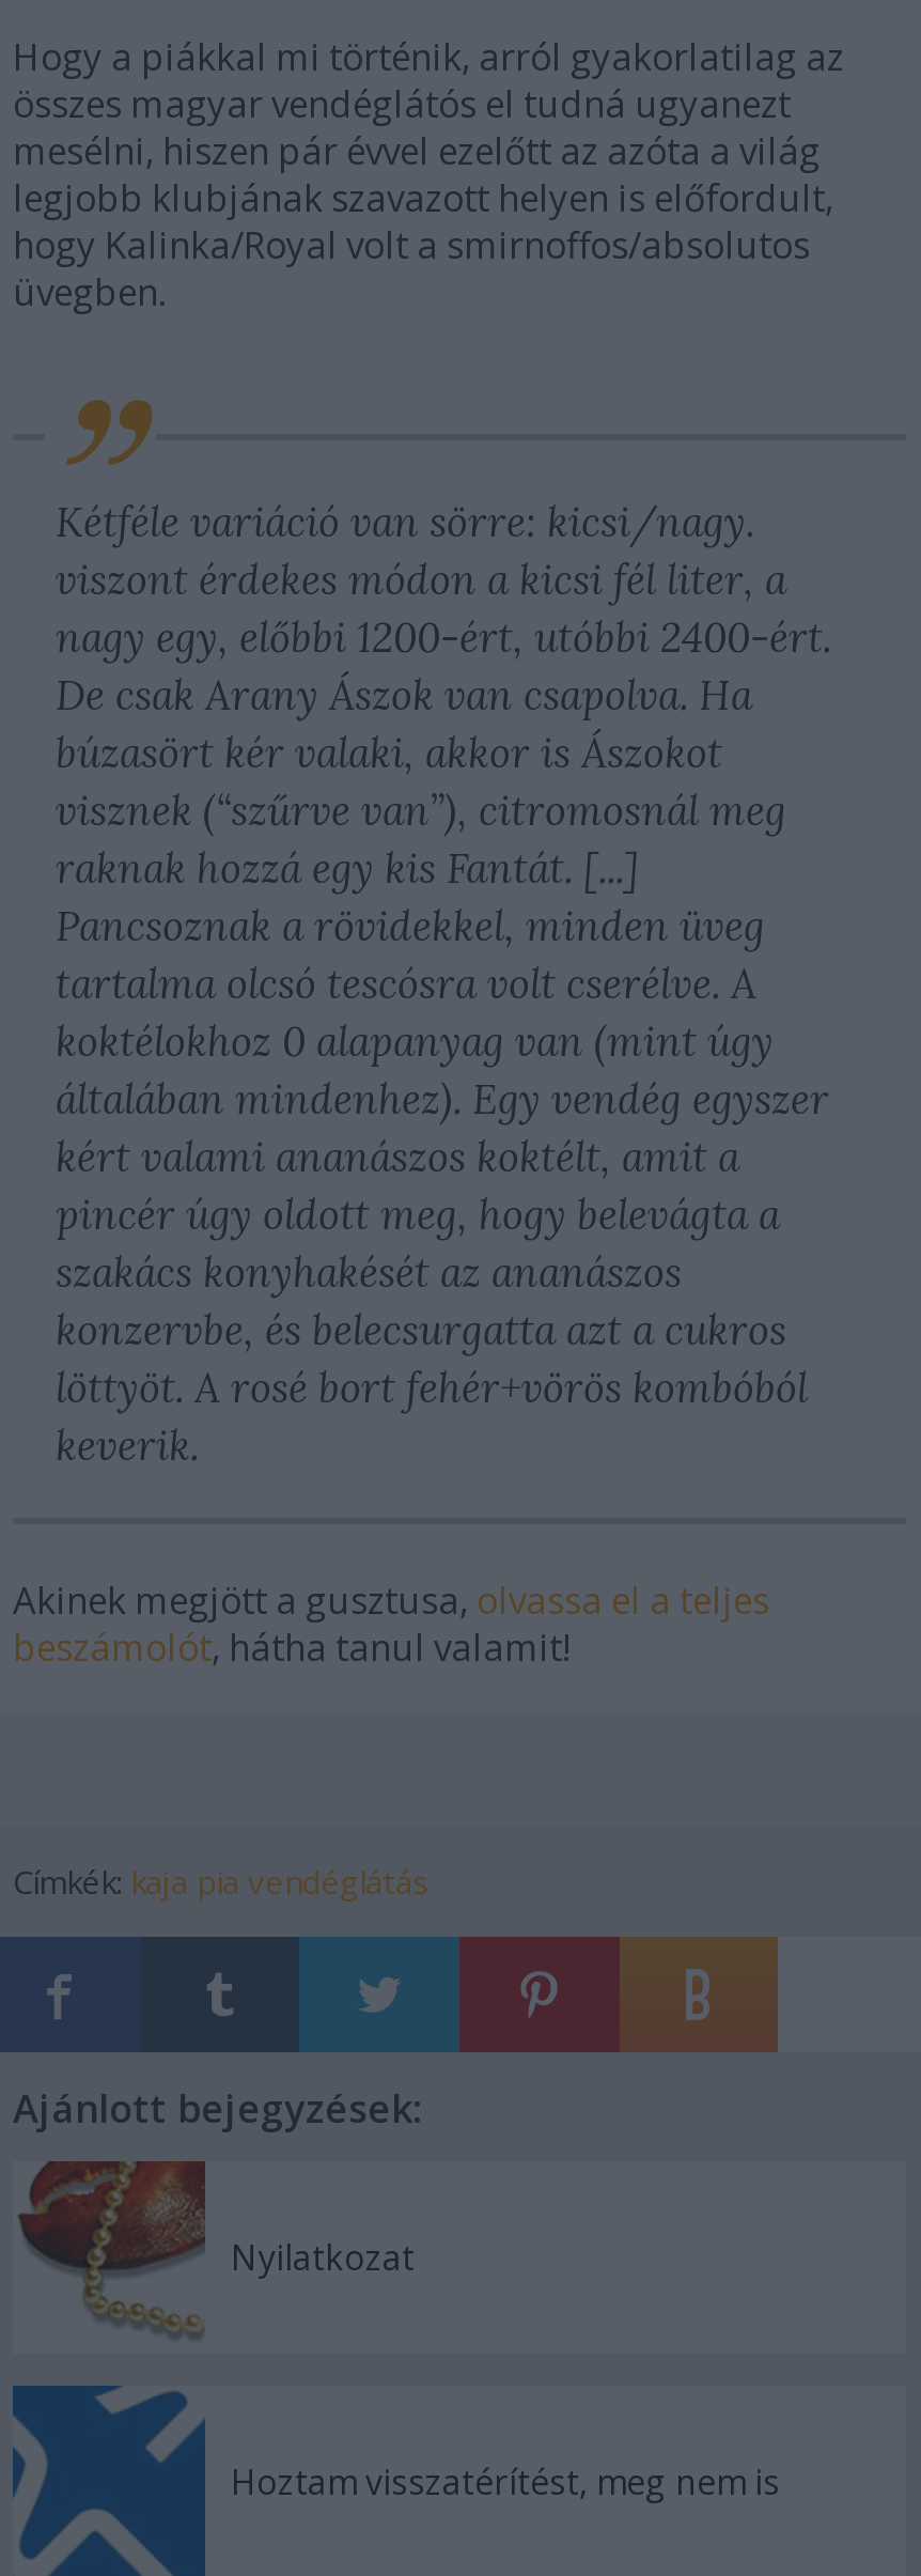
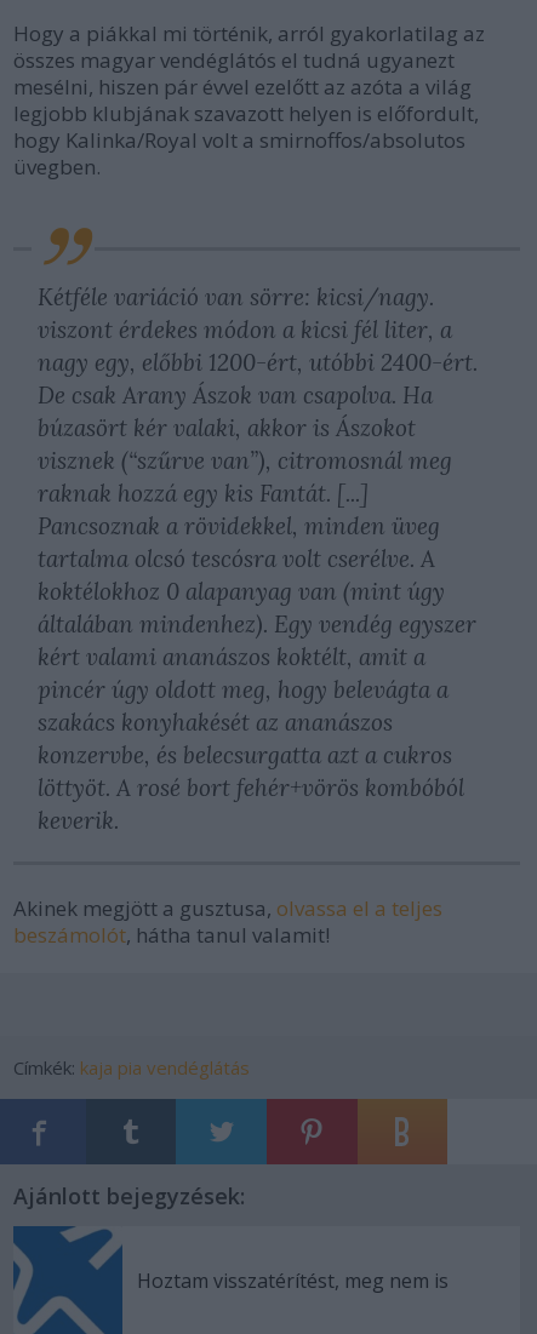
[13,2159,415,2339] [image] | Nyilatkozat -> none

